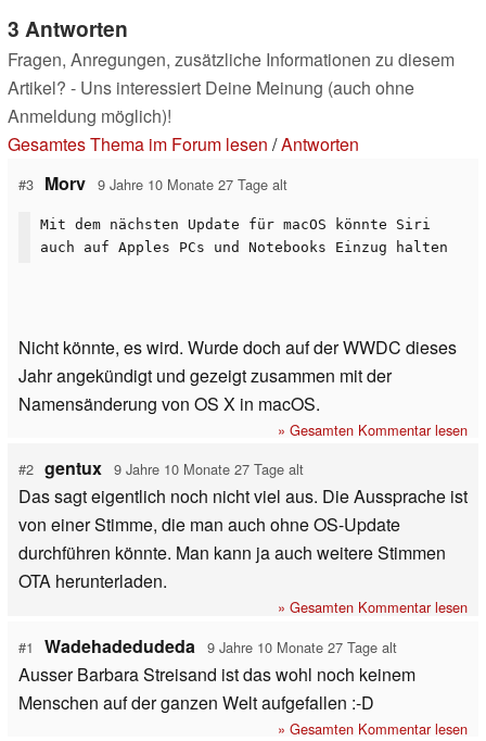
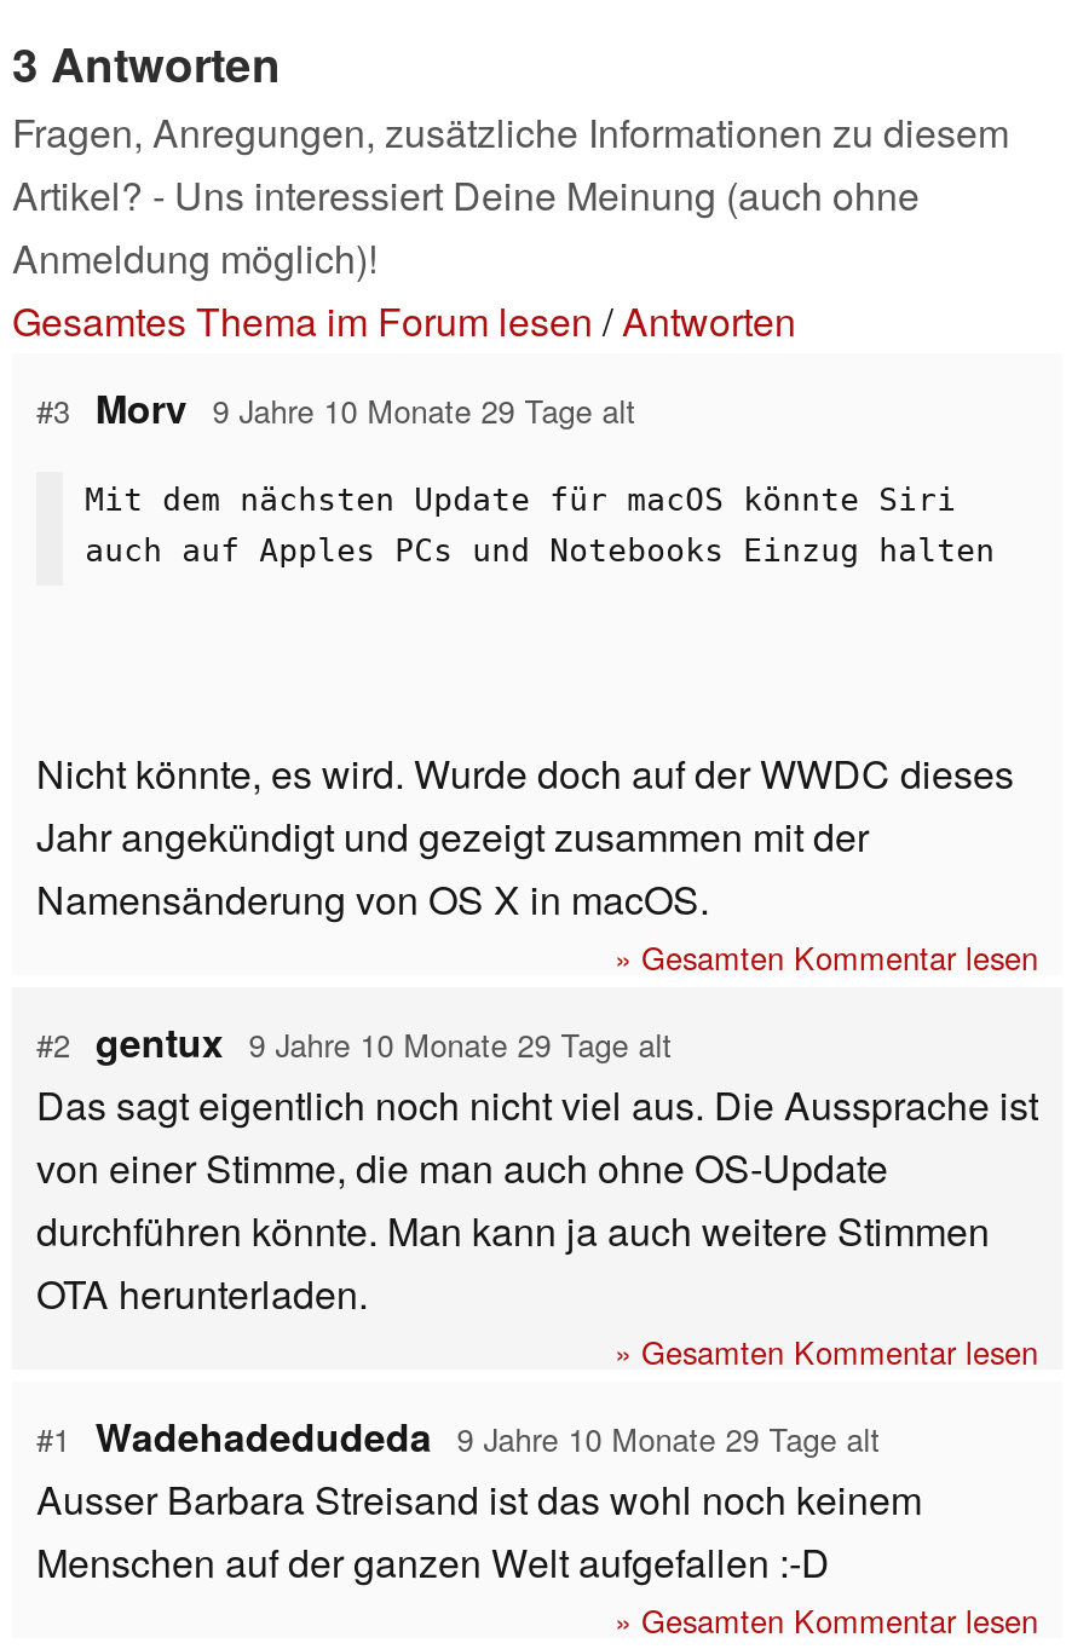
[18,171,287,196] #3 Morv 9 Jahre 10 Monate 27 Tage alt -> [36,379,636,434] #3 Morv 9 Jahre 10 Monate 29 Tage alt
[18,456,304,481] #2 gentux 9 Jahre 10 Monate 27 Tage alt -> [36,1014,672,1069] #2 gentux 9 Jahre 10 Monate 29 Tage alt
[18,633,397,658] #1 Wadehadedudeda 9 Jahre 10 Monate 27 Tage alt -> [36,1408,880,1464] #1 Wadehadedudeda 9 Jahre 10 Monate 29 Tage alt

